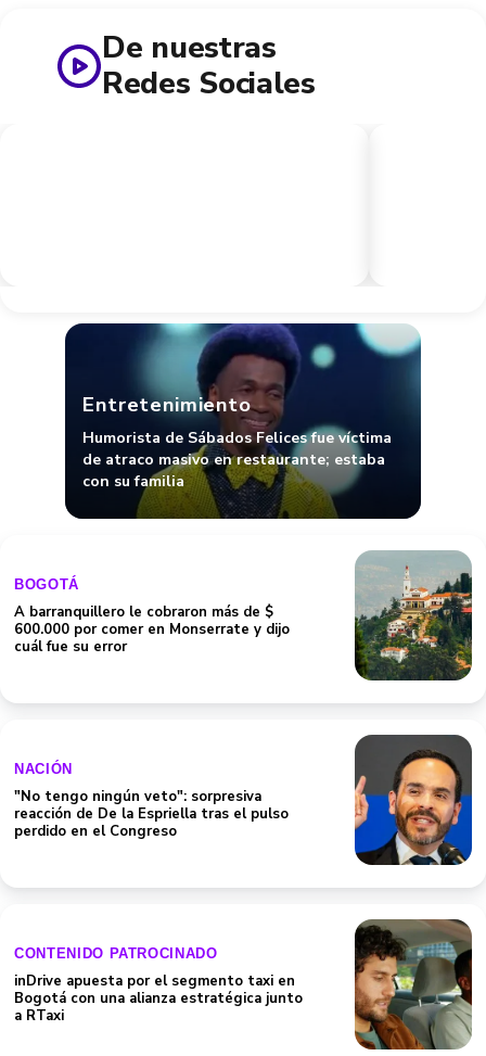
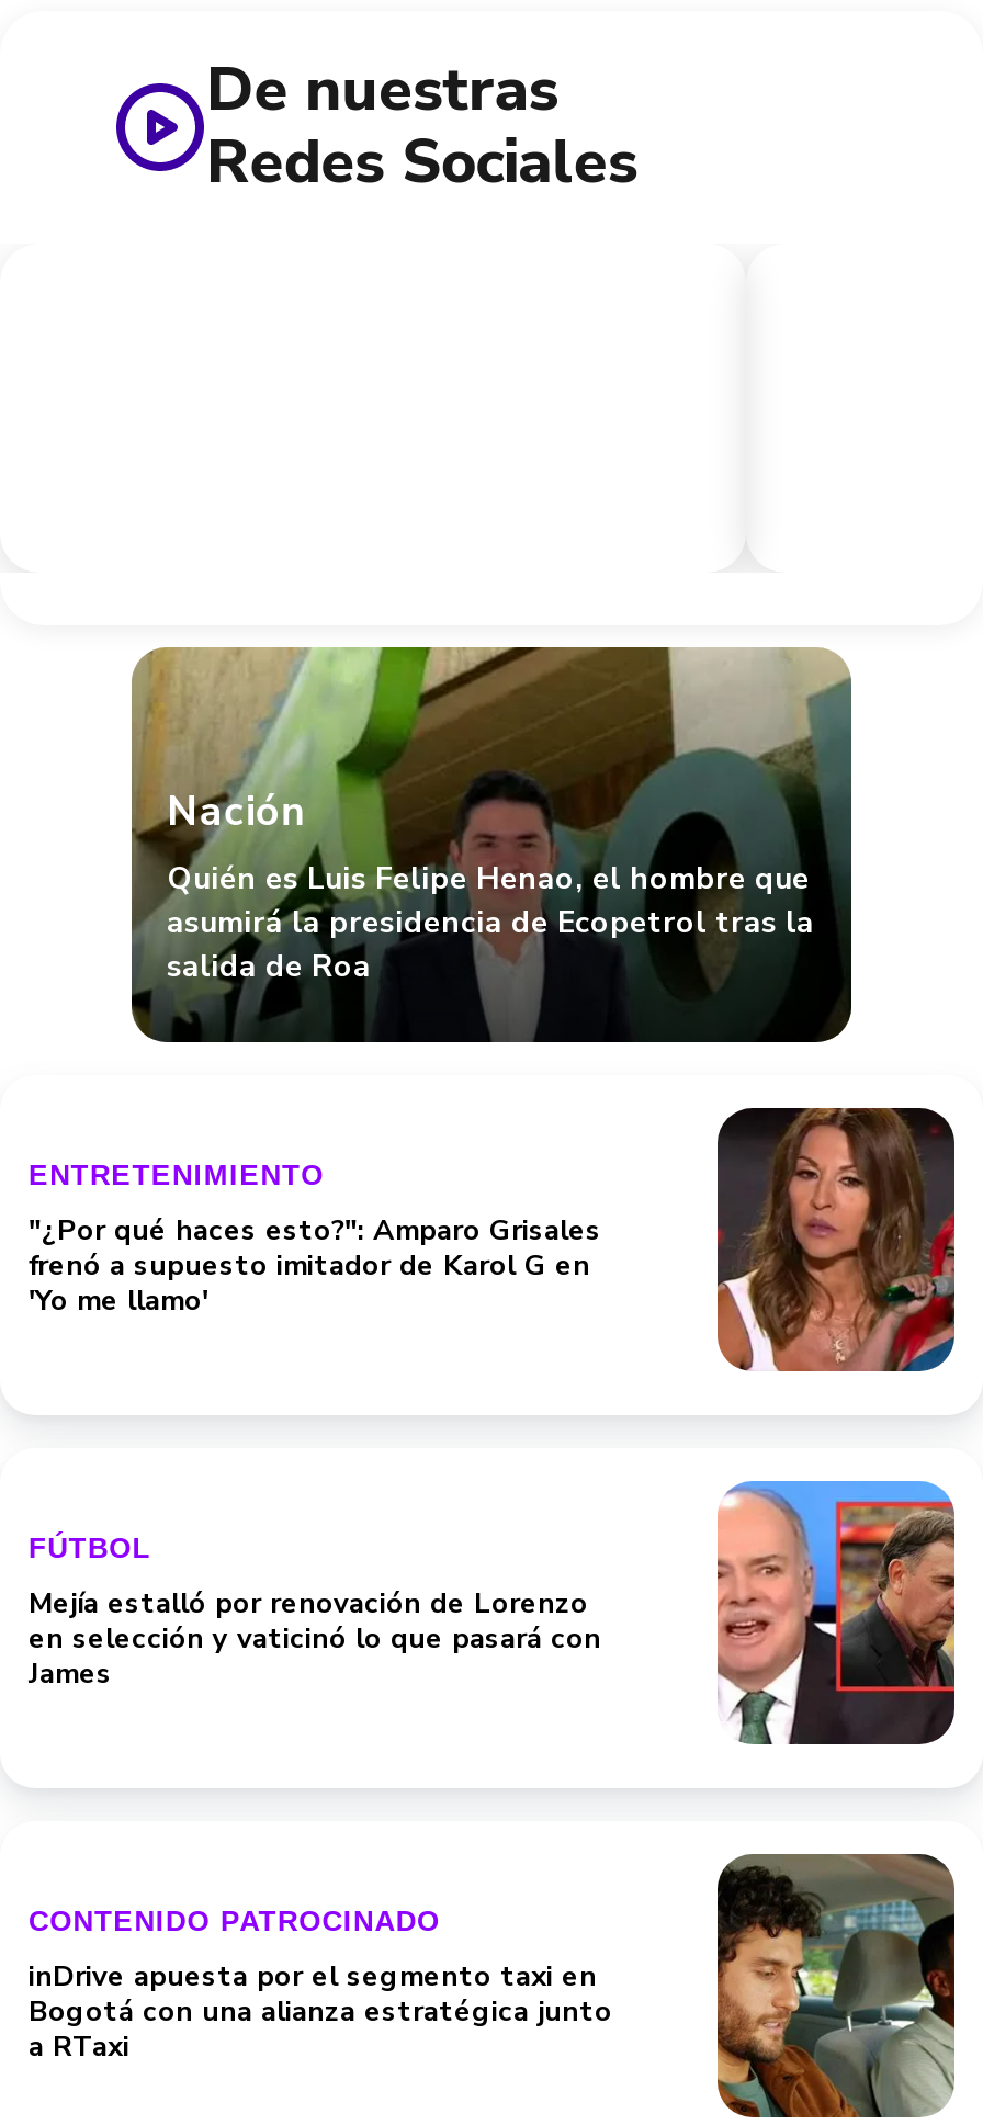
[64,322,421,519] [image] | Entretenimiento | Humorista de Sábados Felices fue víctima | de atraco masivo en restaurante; estaba | con su familia -> [129,645,851,1042] [image] | Nación | Quién es Luis Felipe Henao, el hombre que | asumirá la presidencia de Ecopetrol tras la | salida de Roa
[354,550,473,682] [image] -> [715,1106,957,1374] [image]
[14,576,79,592] BOGOTÁ -> [29,1158,324,1191] ENTRETENIMIENTO
[14,602,290,656] A barranquillero le cobraron más de $ | 600.000 por comer en Monserrate y dijo | cuál fue su error -> [29,1211,601,1320] "¿Por qué haces esto?": Amparo Grisales | frenó a supuesto imitador de Karol G en | 'Yo me llamo'
[354,734,473,866] [image] -> [715,1479,957,1747] [image]
[14,761,73,777] NACIÓN -> [29,1531,151,1564] FÚTBOL
[14,787,289,841] "No tengo ningún veto": sorpresiva | reacción de De la Espriella tras el pulso | perdido en el Congreso -> [29,1584,601,1693] Mejía estalló por renovación de Lorenzo | en selección y vaticinó lo que pasará con | James

